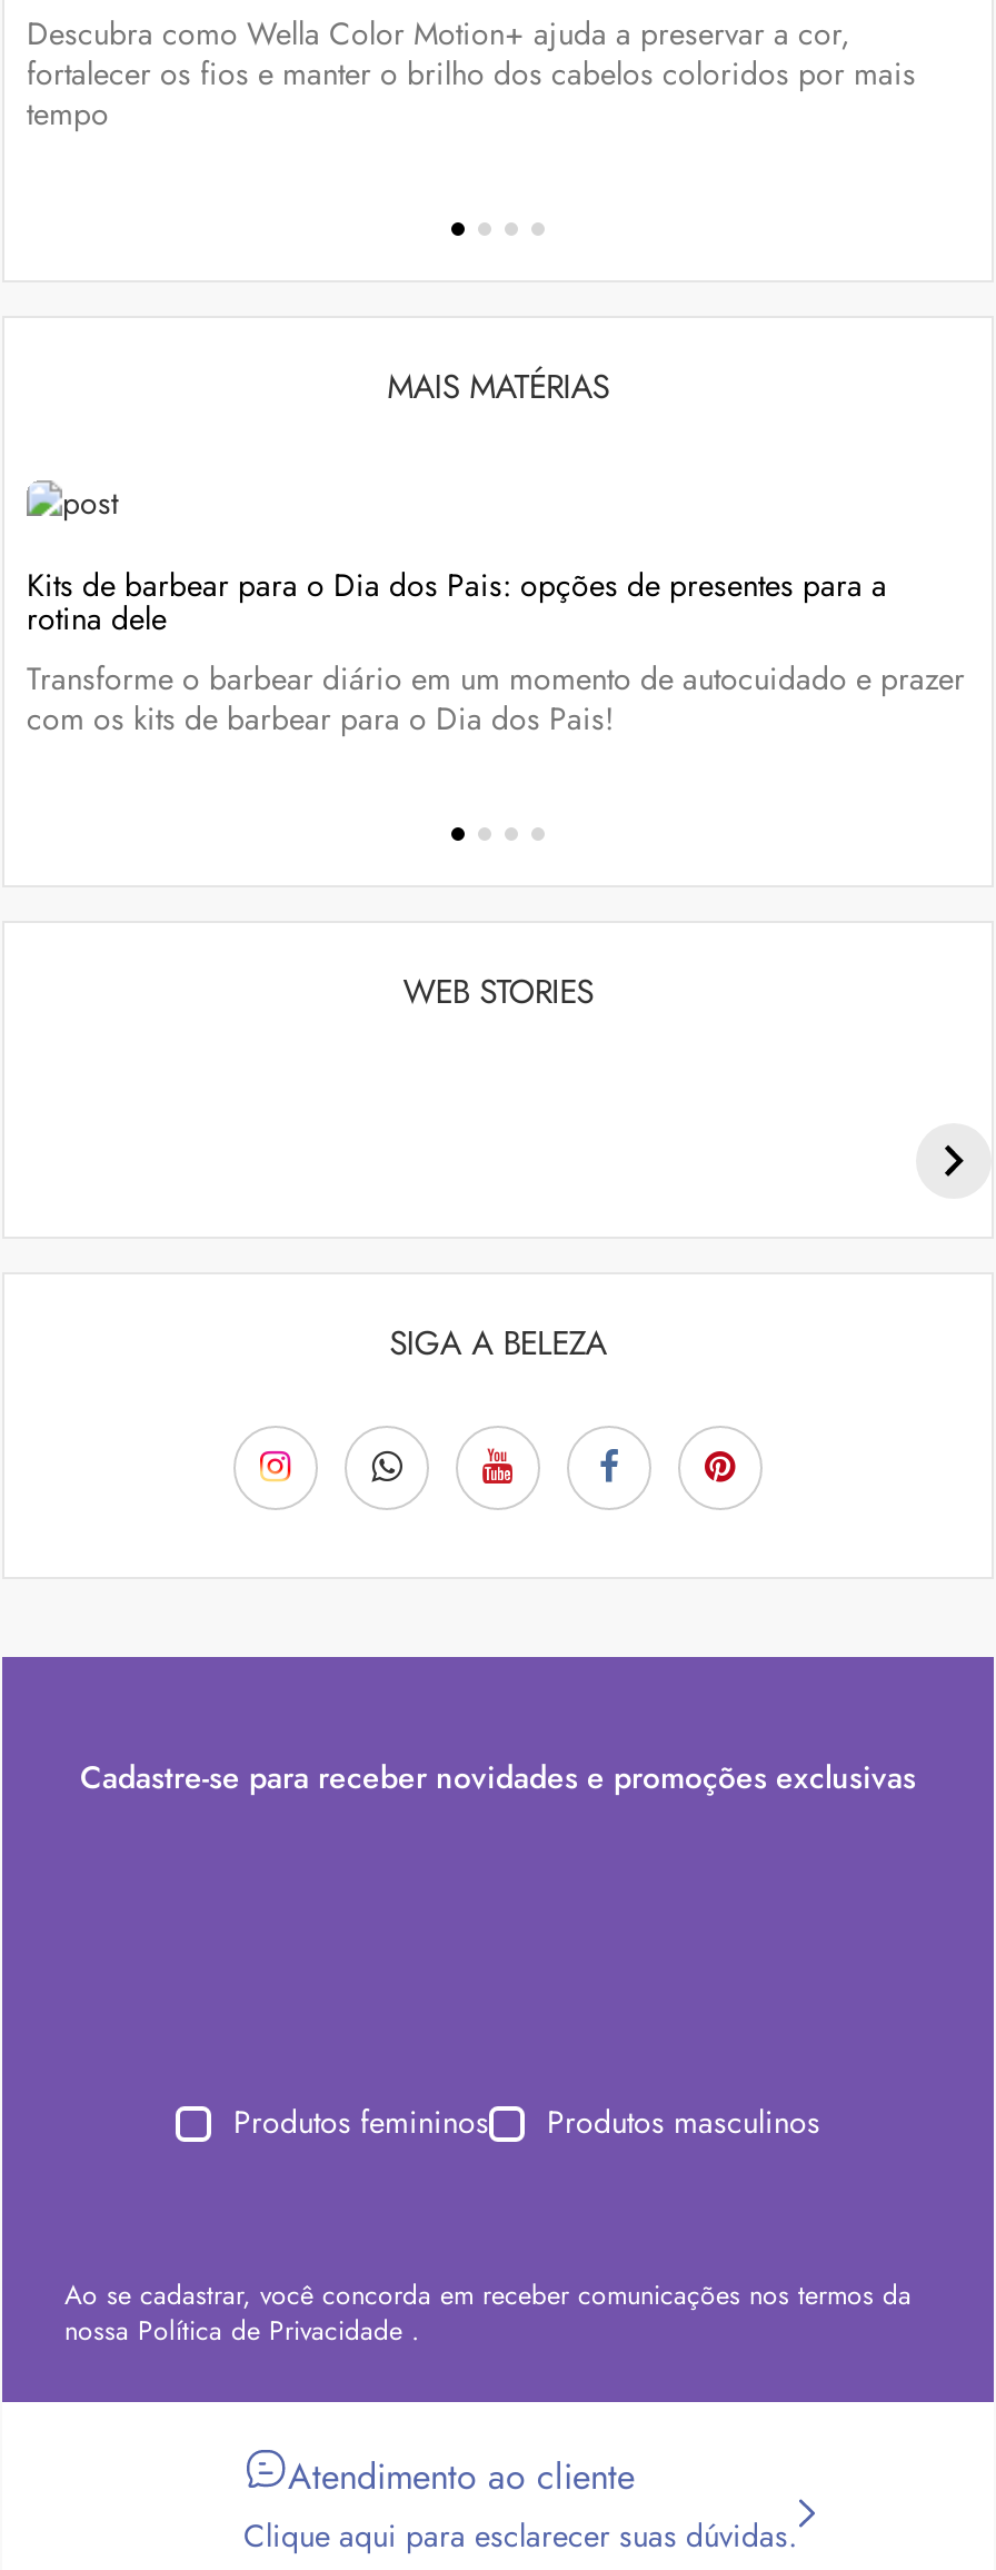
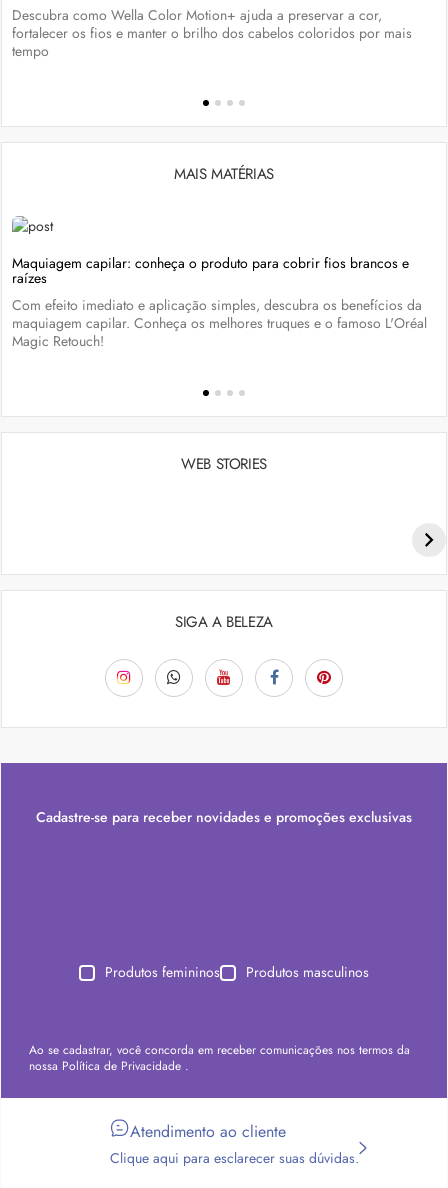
[27,563,965,741] Kits de barbear para o Dia dos Pais: opções de presentes para a | rotina dele | Transforme o barbear diário em um momento de autocuidado e prazer | com os kits de barbear para o Dia dos Pais! -> [12,253,427,351] Maquiagem capilar: conheça o produto para cobrir fios brancos e | raízes | Com efeito imediato e aplicação simples, descubra os benefícios da | maquiagem capilar. Conheça os melhores truques e o famoso L'Oréal | Magic Retouch!

